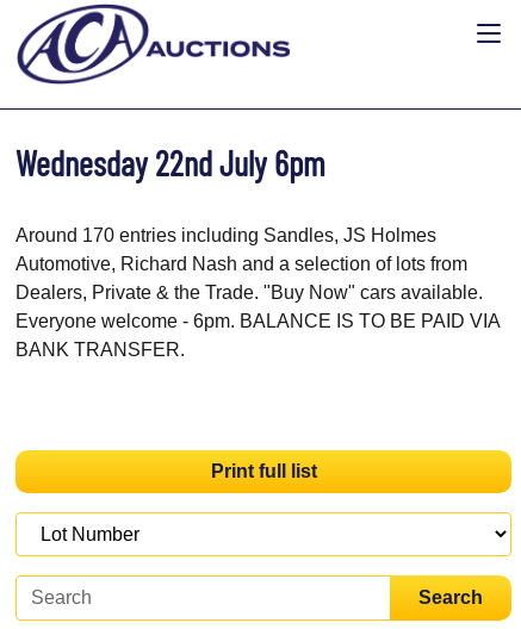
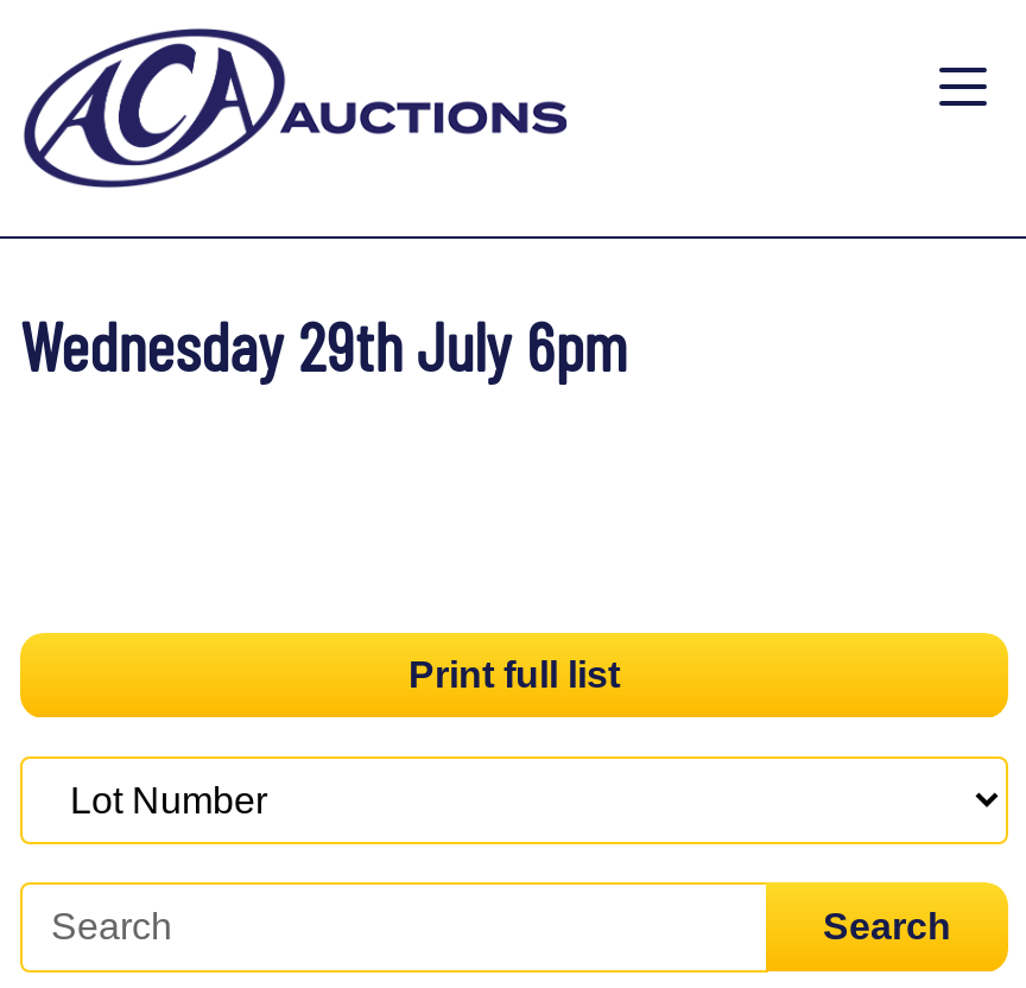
[15,141,500,359] Wednesday 22nd July 6pm | Around 170 entries including Sandles, JS Holmes | Automotive, Richard Nash and a selection of lots from | Dealers, Private & the Trade. "Buy Now" cars available. | Everyone welcome - 6pm. BALANCE IS TO BE PAID VIA | BANK TRANSFER. -> [20,302,628,385] Wednesday 29th July 6pm

